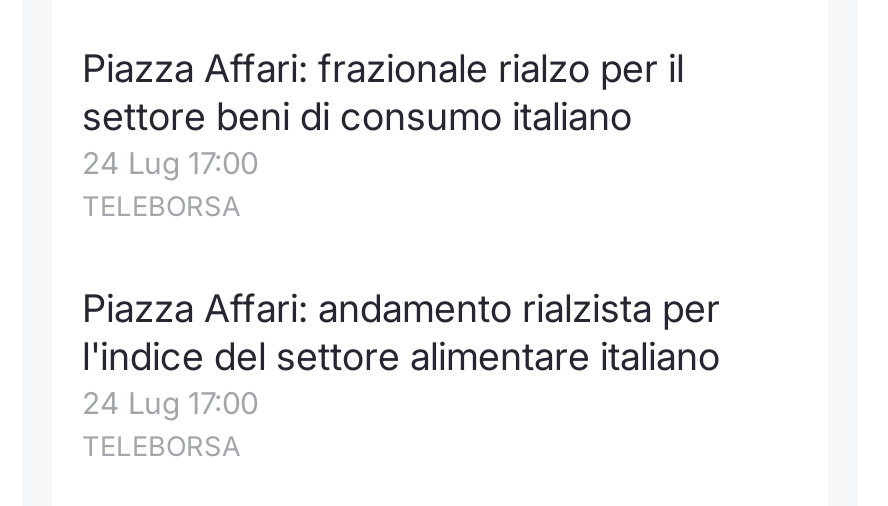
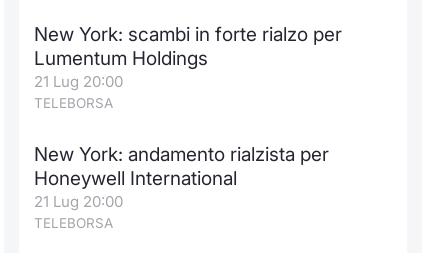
[82,46,684,182] Piazza Affari: frazionale rialzo per il | settore beni di consumo italiano | 24 Lug 17:00 -> [34,23,342,91] New York: scambi in forte rialzo per | Lumentum Holdings | 21 Lug 20:00
[82,286,720,422] Piazza Affari: andamento rialzista per | l'indice del settore alimentare italiano | 24 Lug 17:00 -> [34,143,329,211] New York: andamento rialzista per | Honeywell International | 21 Lug 20:00

